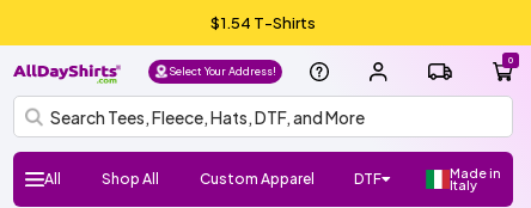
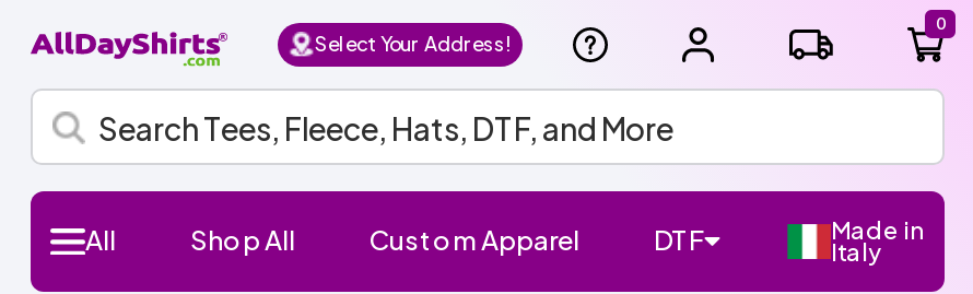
[210,13,316,32] $1.54 T-Shirts -> none

